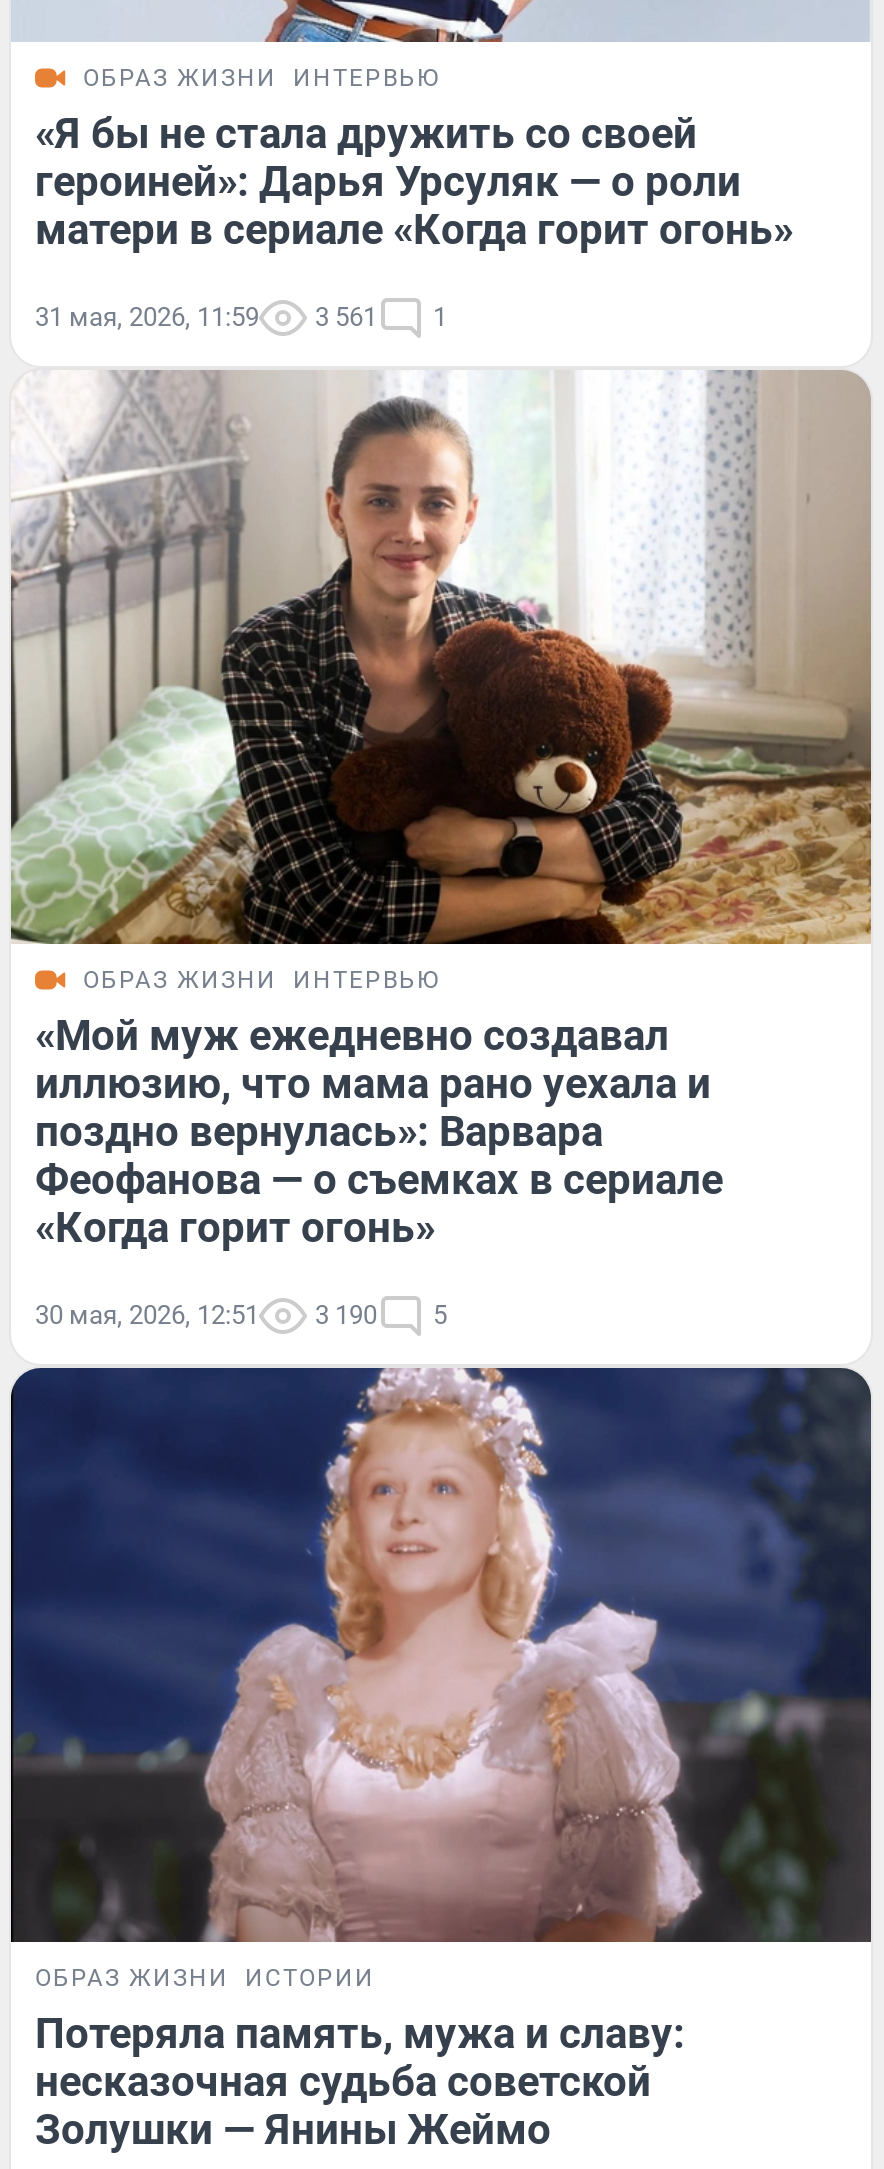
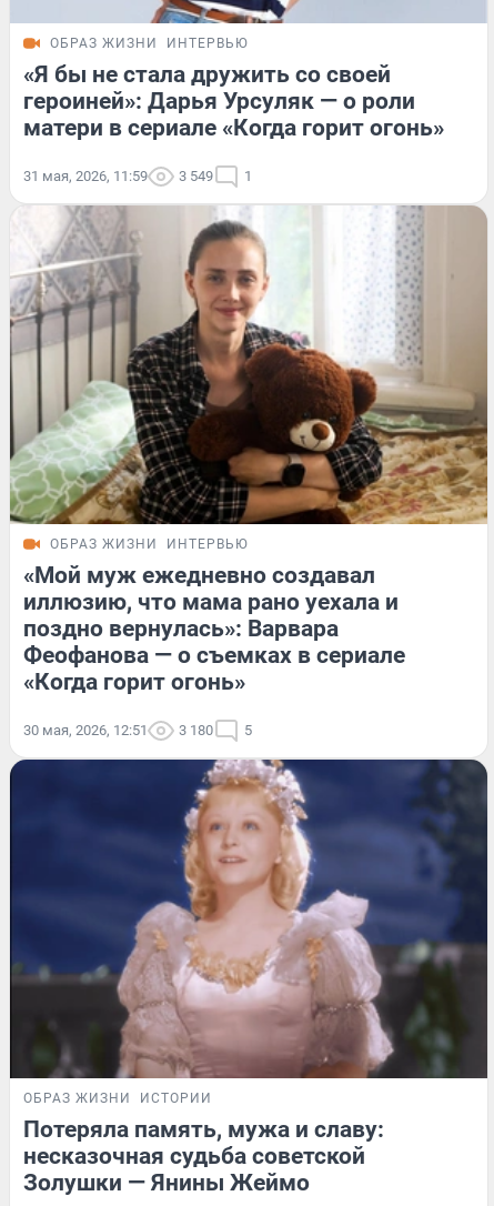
[35,302,447,332] 31 мая, 2026, 11:59 3 561 1 -> [23,168,252,185] 31 мая, 2026, 11:59 3 549 1
[35,1300,447,1330] 30 мая, 2026, 12:51 3 190 5 -> [23,722,252,738] 30 мая, 2026, 12:51 3 180 5

